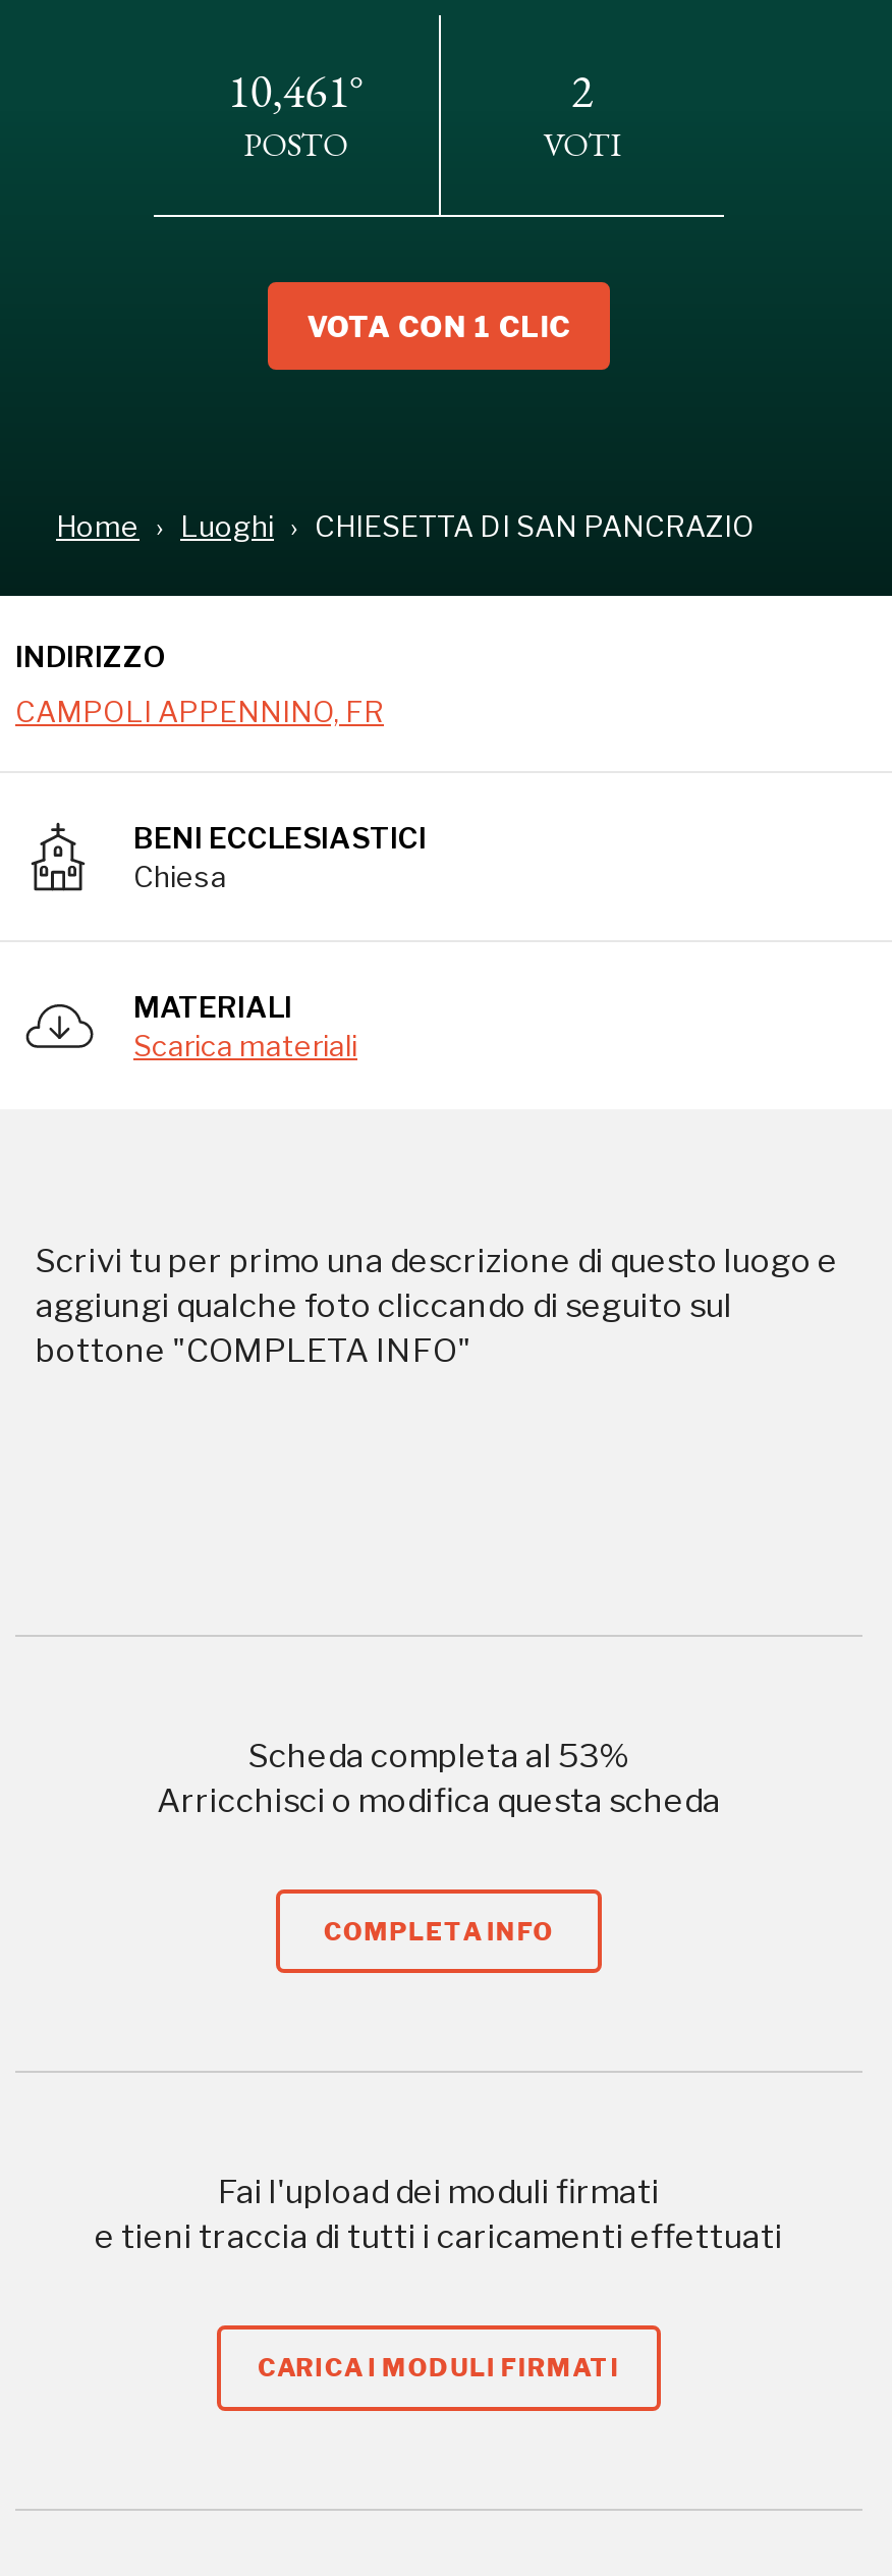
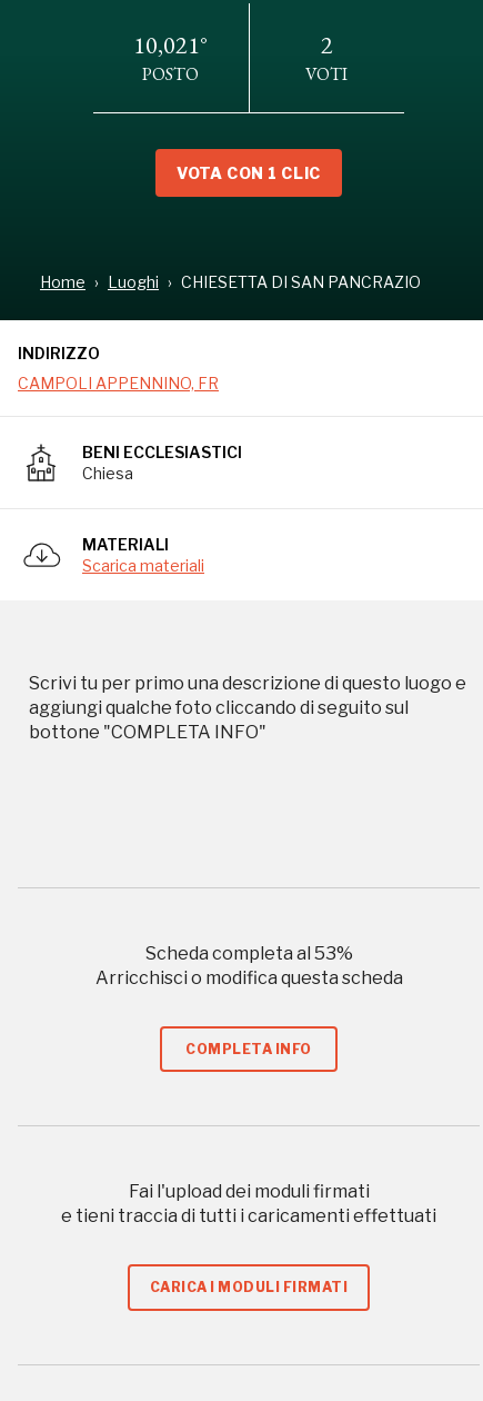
[227,61,364,122] 10,461° -> [133,28,208,62] 10,021°

